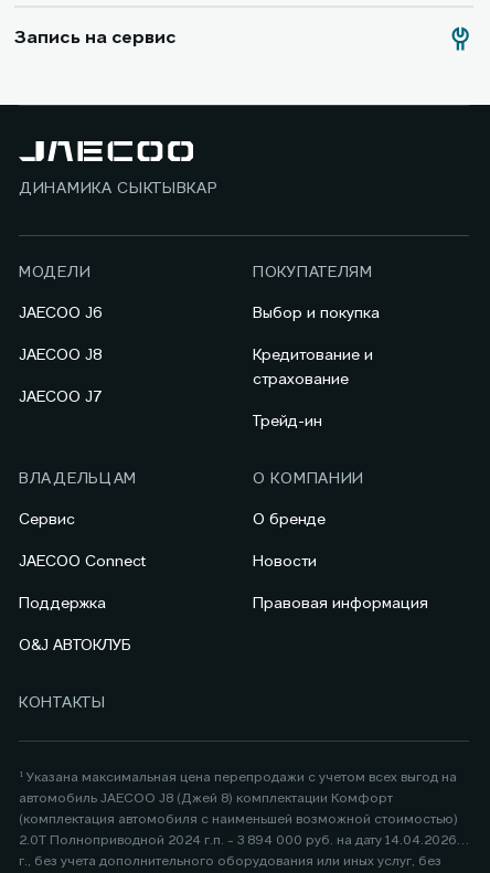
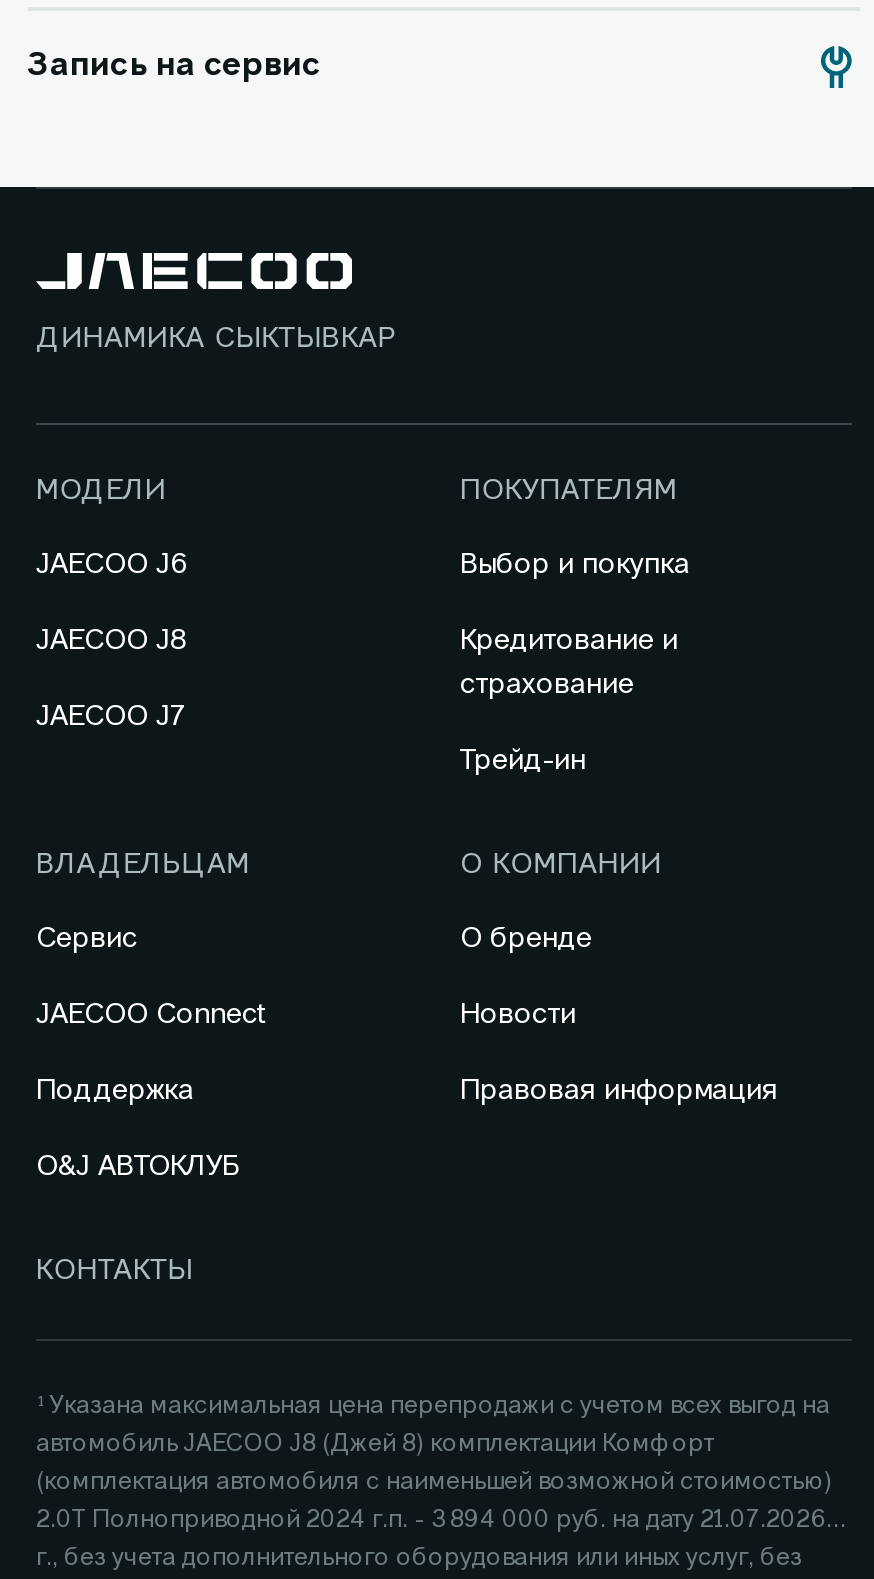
[19,834,457,848] 2.0Т Полноприводной 2024 г.п. - 3 894 000 руб. на дату 14.04.2026 -> [36,1509,826,1533] 2.0Т Полноприводной 2024 г.п. - 3 894 000 руб. на дату 21.07.2026

